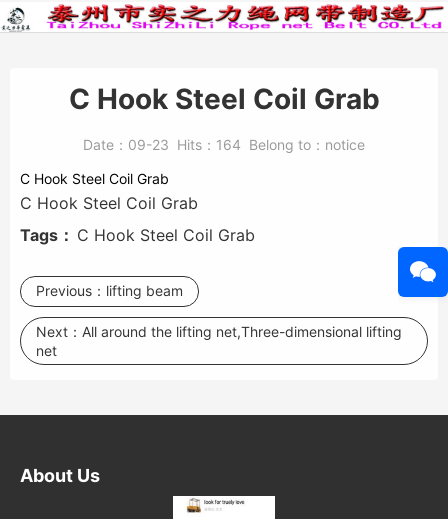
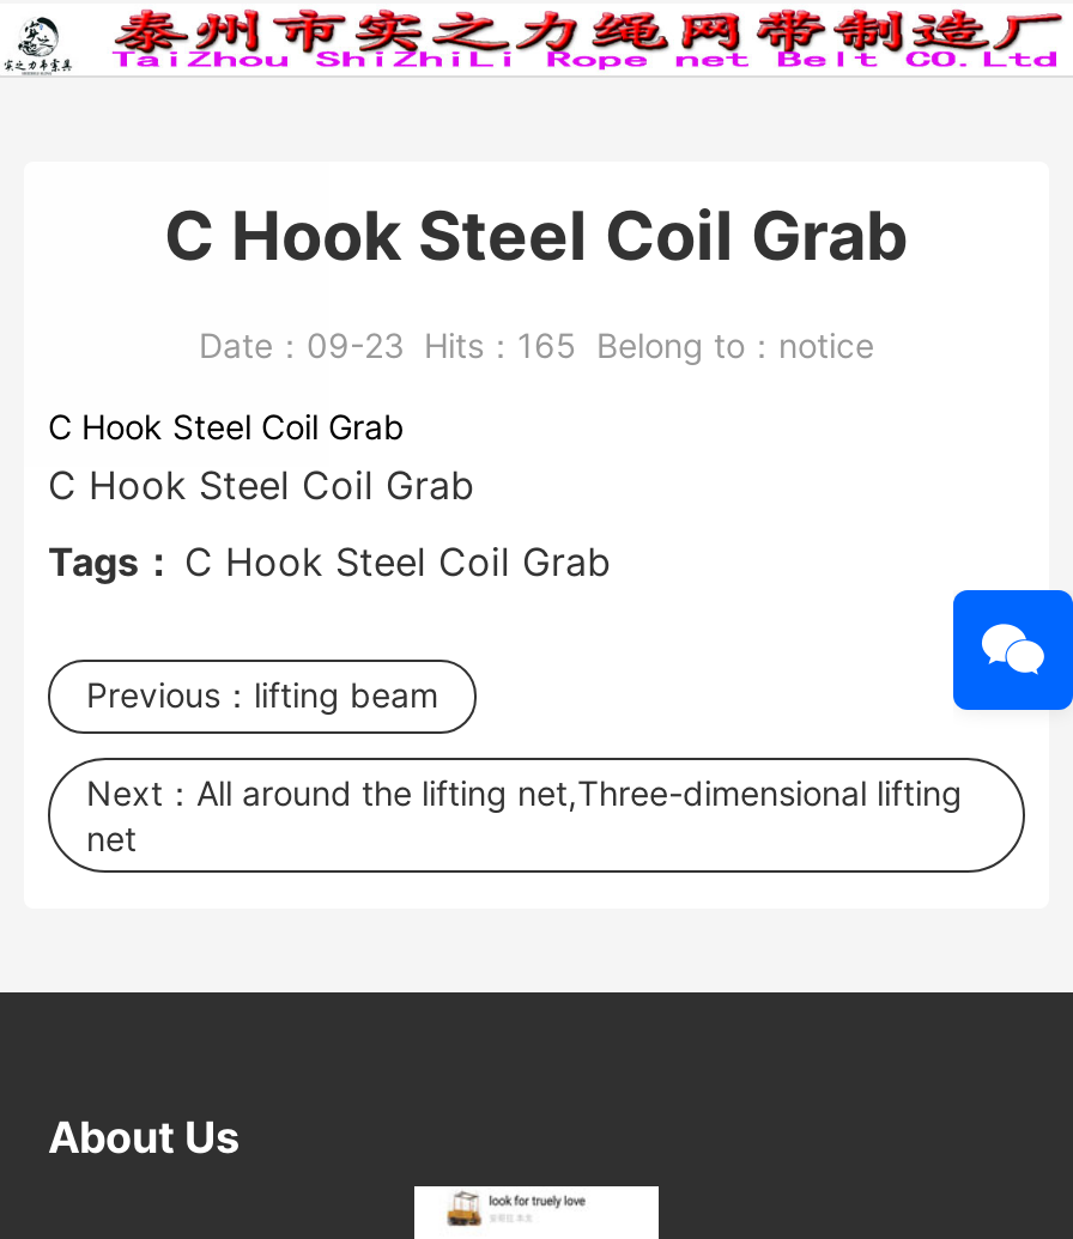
[83,136,365,153] Date：09-23 Hits：164 Belong to：notice -> [199,323,874,364] Date：09-23 Hits：165 Belong to：notice

